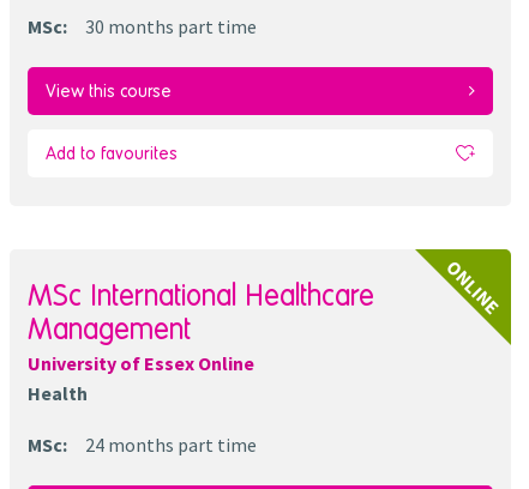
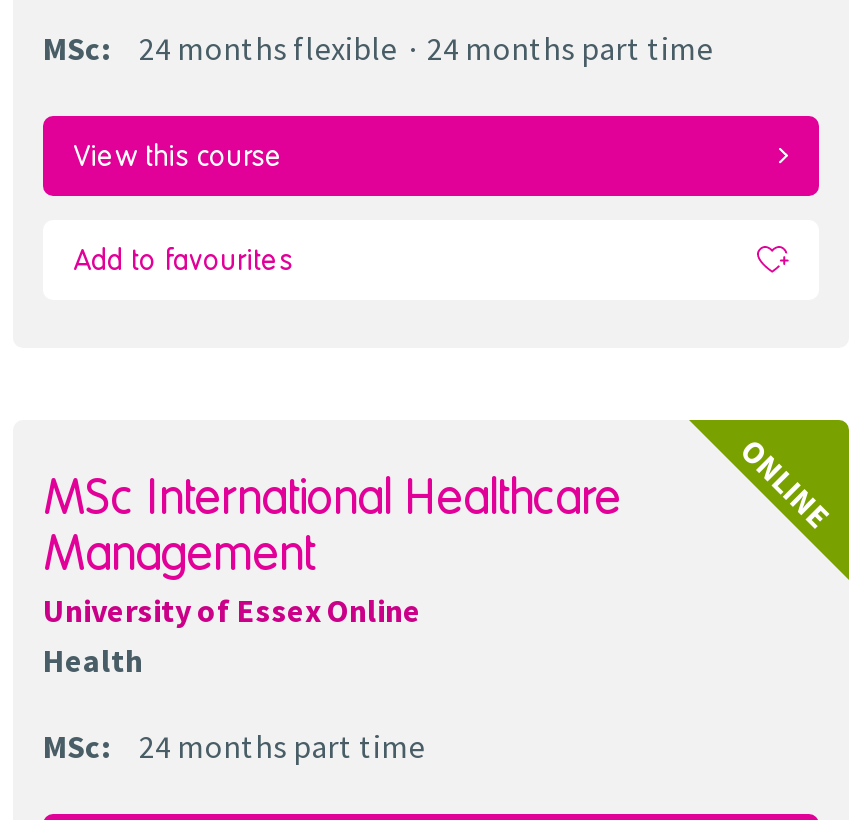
[85,14,257,38] 30 months part time -> [139,28,713,68] 24 months flexible | 24 months part time

